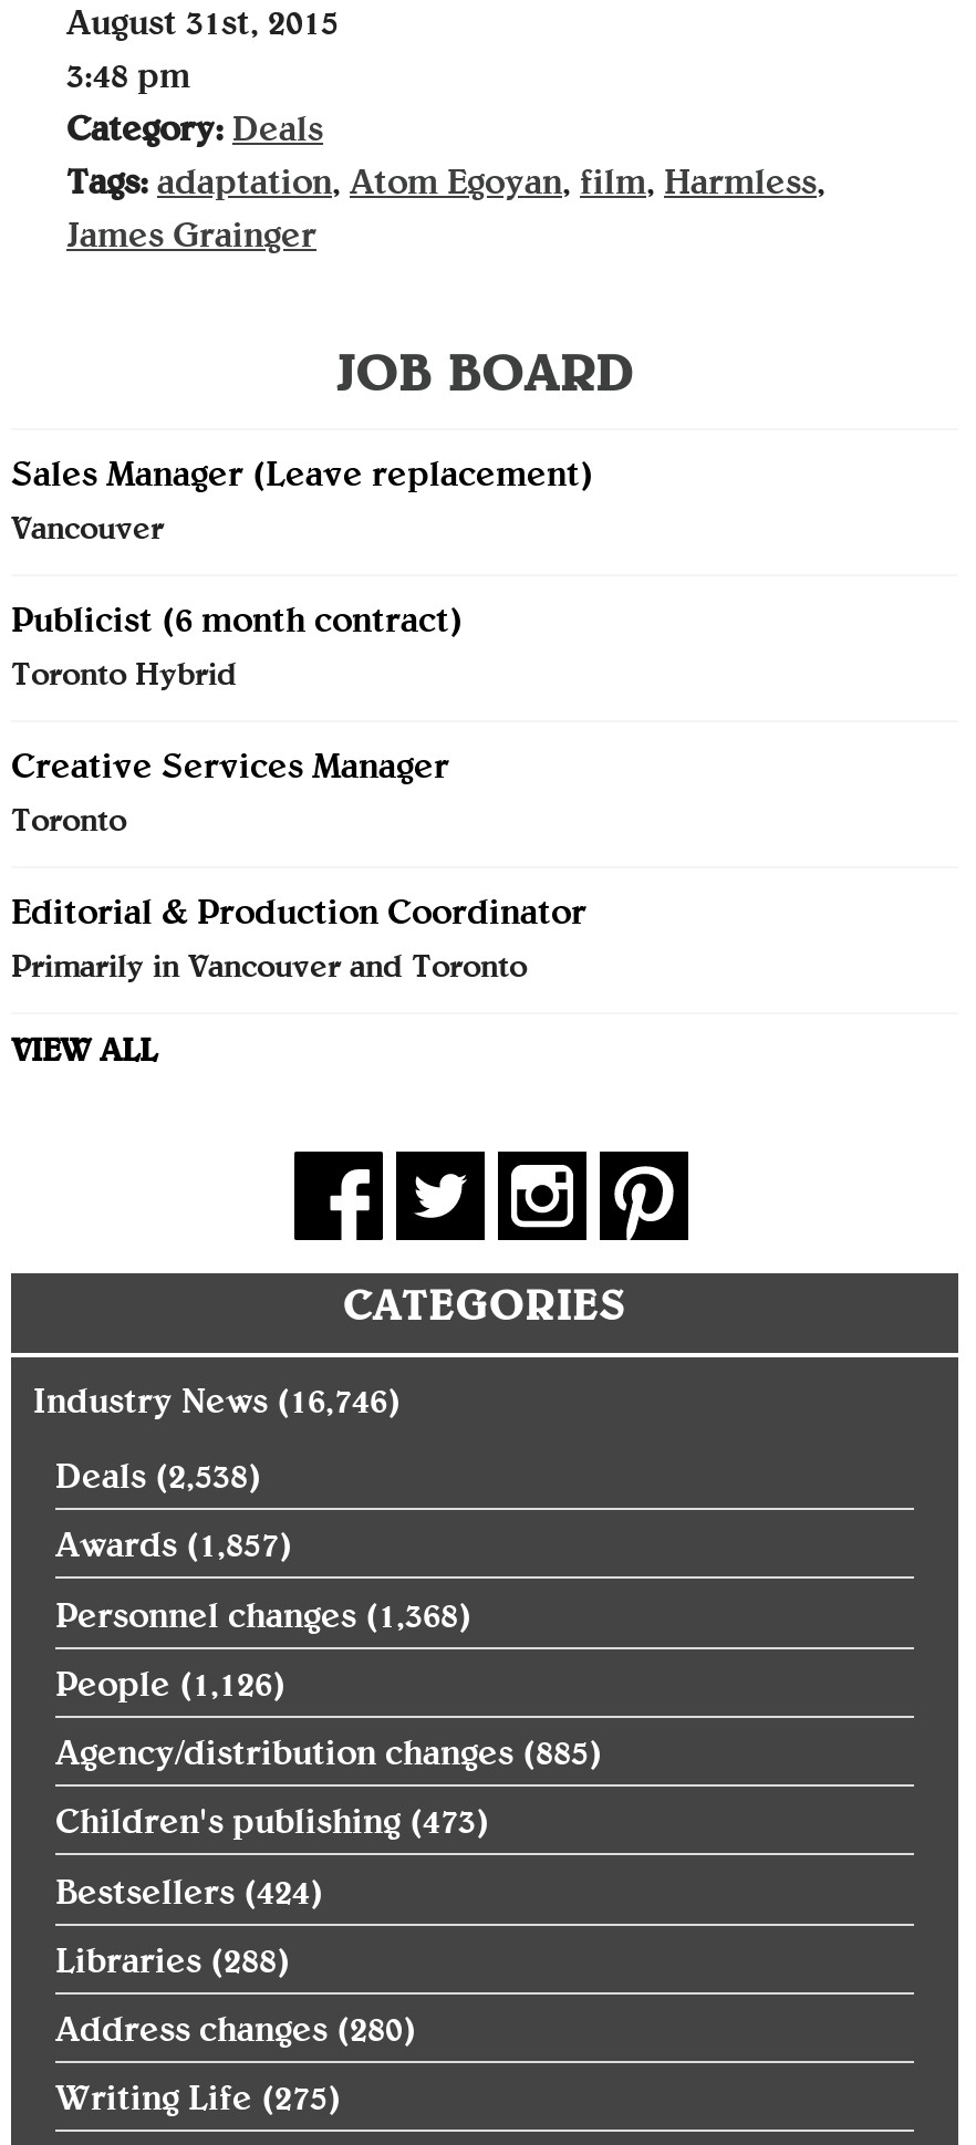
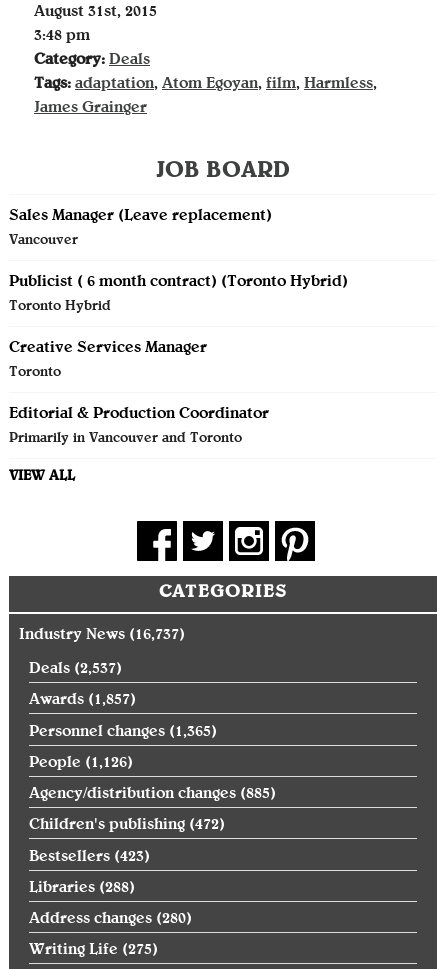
[11,607,463,643] Publicist (6 month contract) -> [9,275,348,291] Publicist ( 6 month contract) (Toronto Hybrid)
[33,1388,401,1424] Industry News (16,746) -> [19,628,185,644] Industry News (16,737)
[55,1464,261,1499] Deals (2,538) -> [29,662,122,678] Deals (2,537)
[55,1602,471,1637] Personnel changes (1,368) -> [29,724,217,740] Personnel changes (1,365)
[55,1809,489,1845] Children's publishing (473) -> [29,818,225,834] Children's publishing (472)
[55,1878,323,1914] Bestsellers (424) -> [29,849,150,865] Bestsellers (423)

